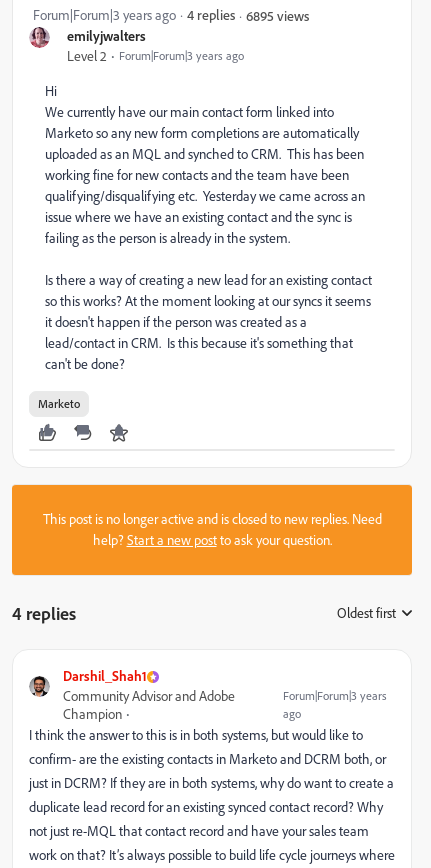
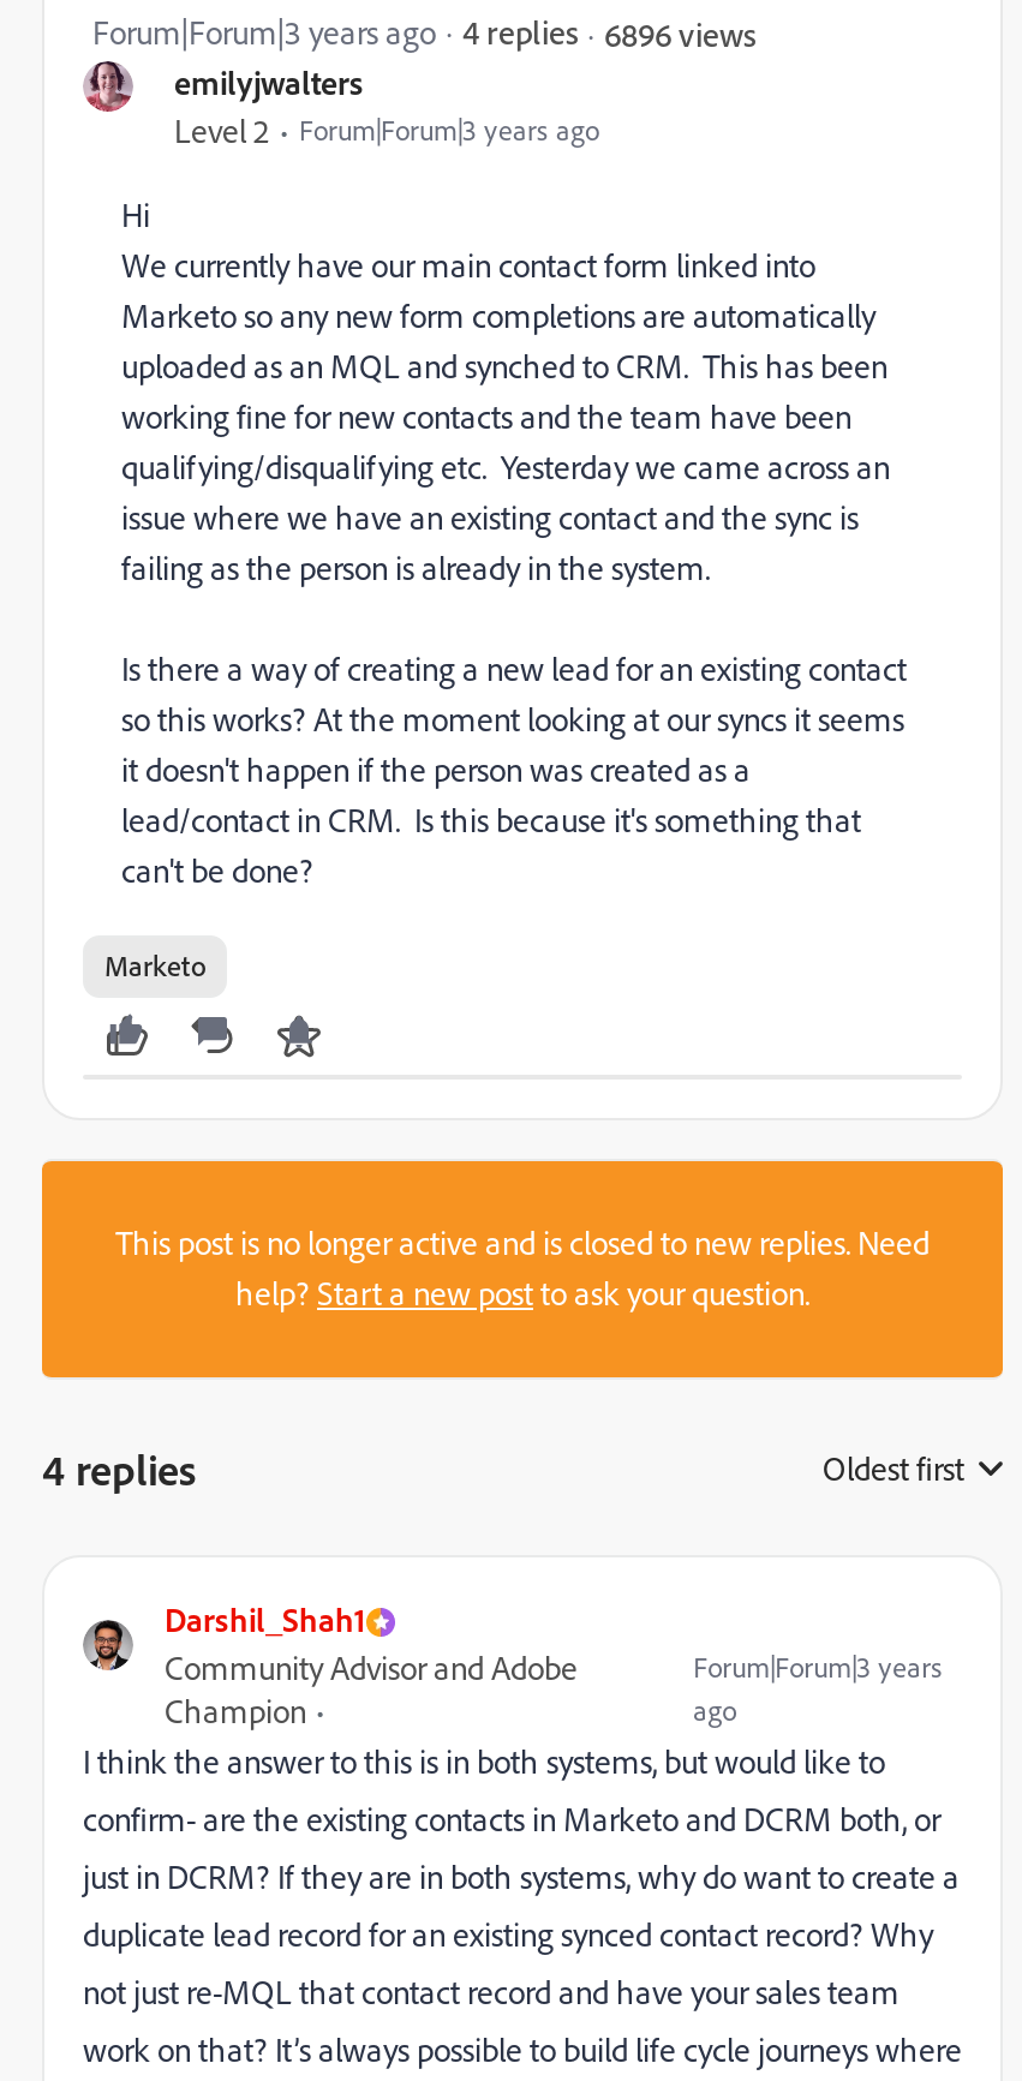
[246,6,309,23] 6895 views -> [604,12,755,53] 6896 views

